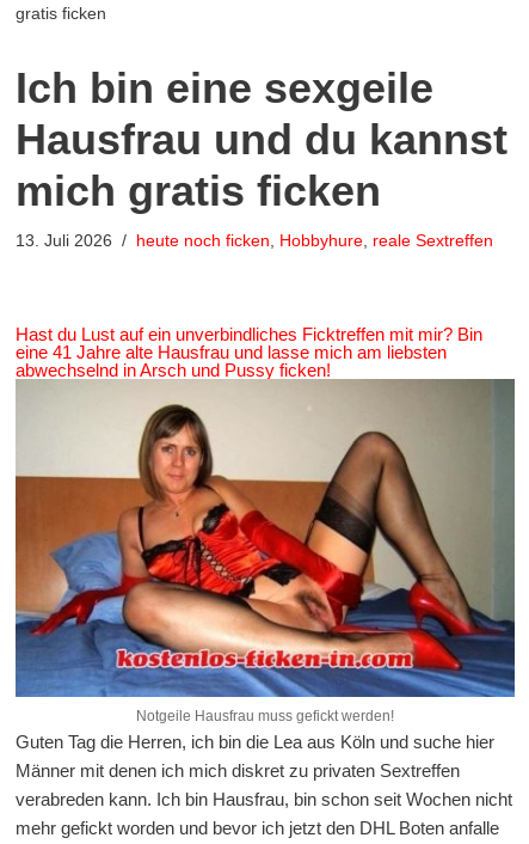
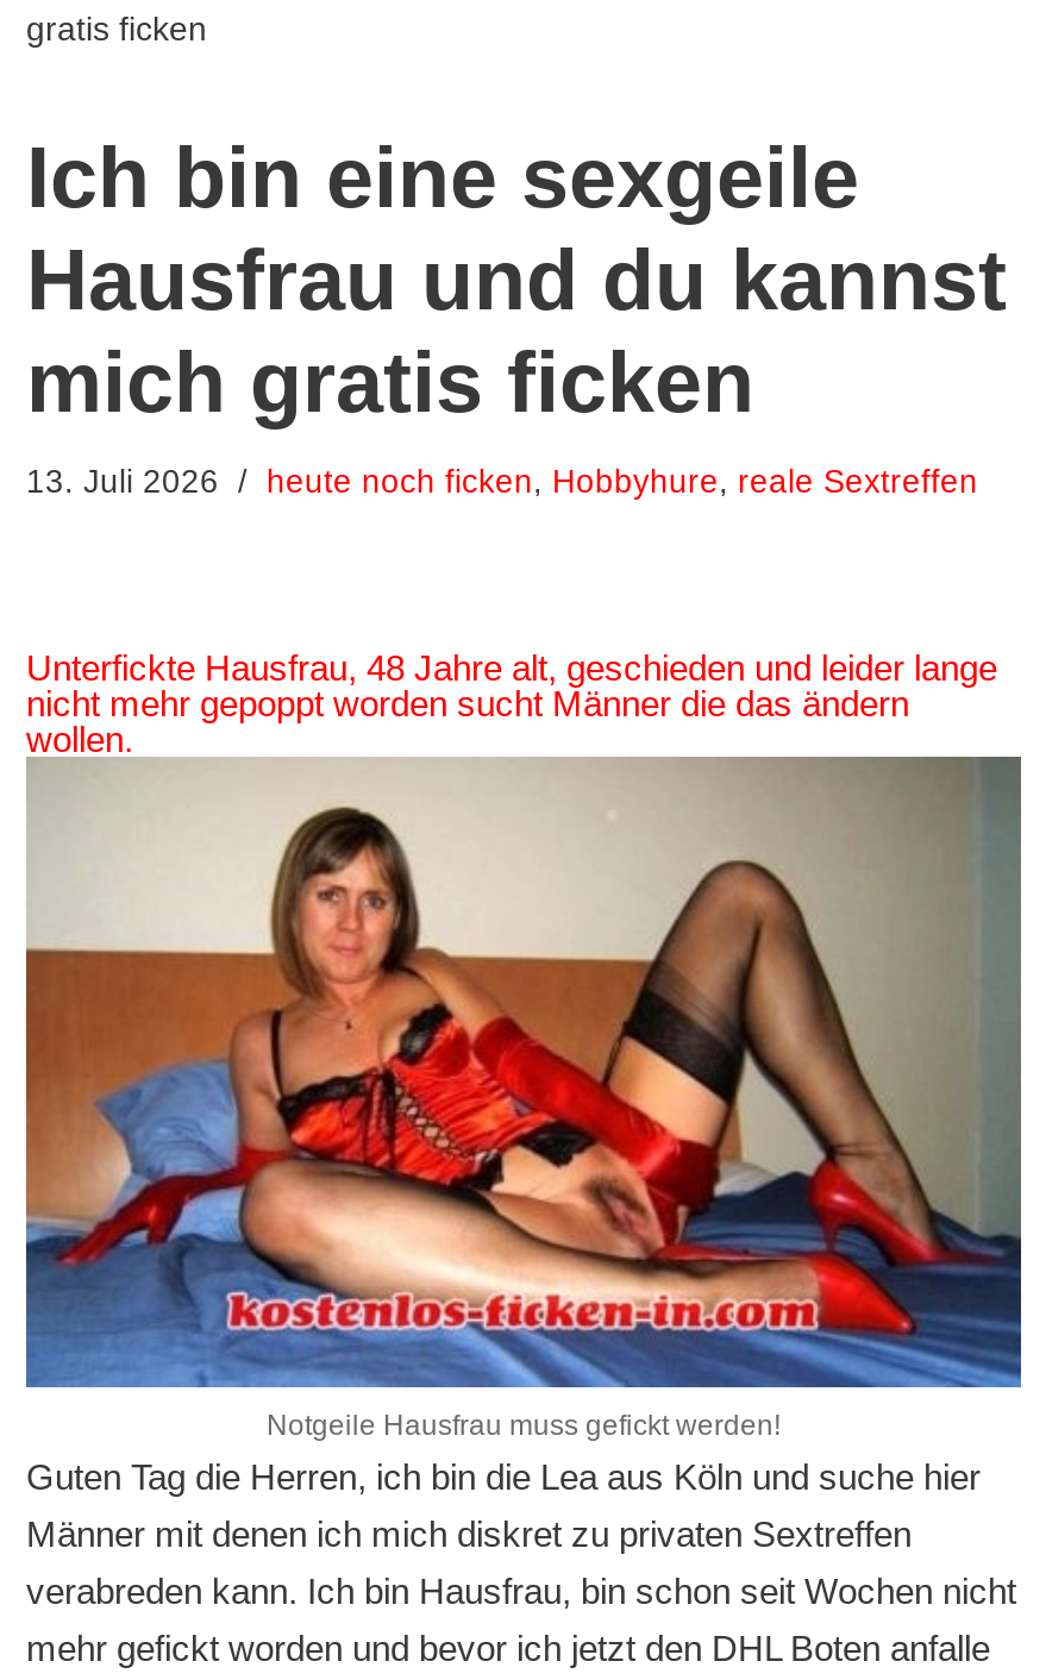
[16,325,482,381] Hast du Lust auf ein unverbindliches Ficktreffen mit mir? Bin | eine 41 Jahre alte Hausfrau und lasse mich am liebsten | abwechselnd in Arsch und Pussy ficken! -> [26,646,997,758] Unterfickte Hausfrau, 48 Jahre alt, geschieden und leider lange | nicht mehr gepoppt worden sucht Männer die das ändern | wollen.

